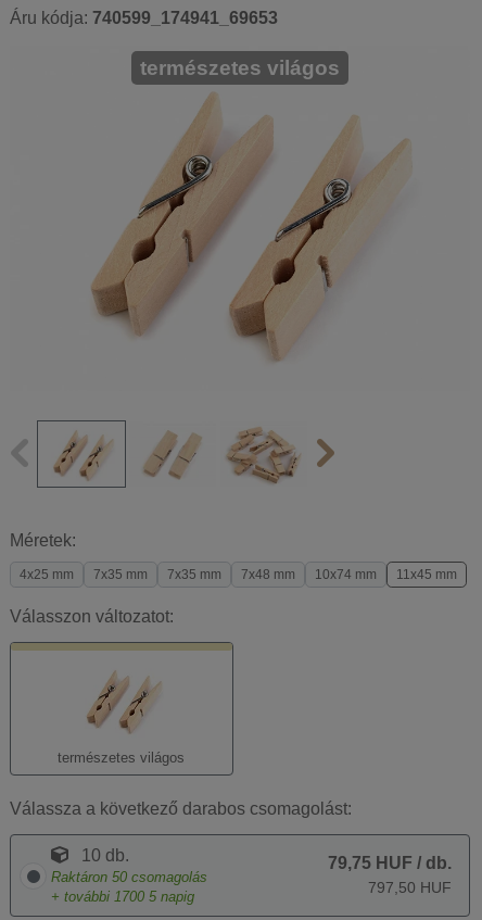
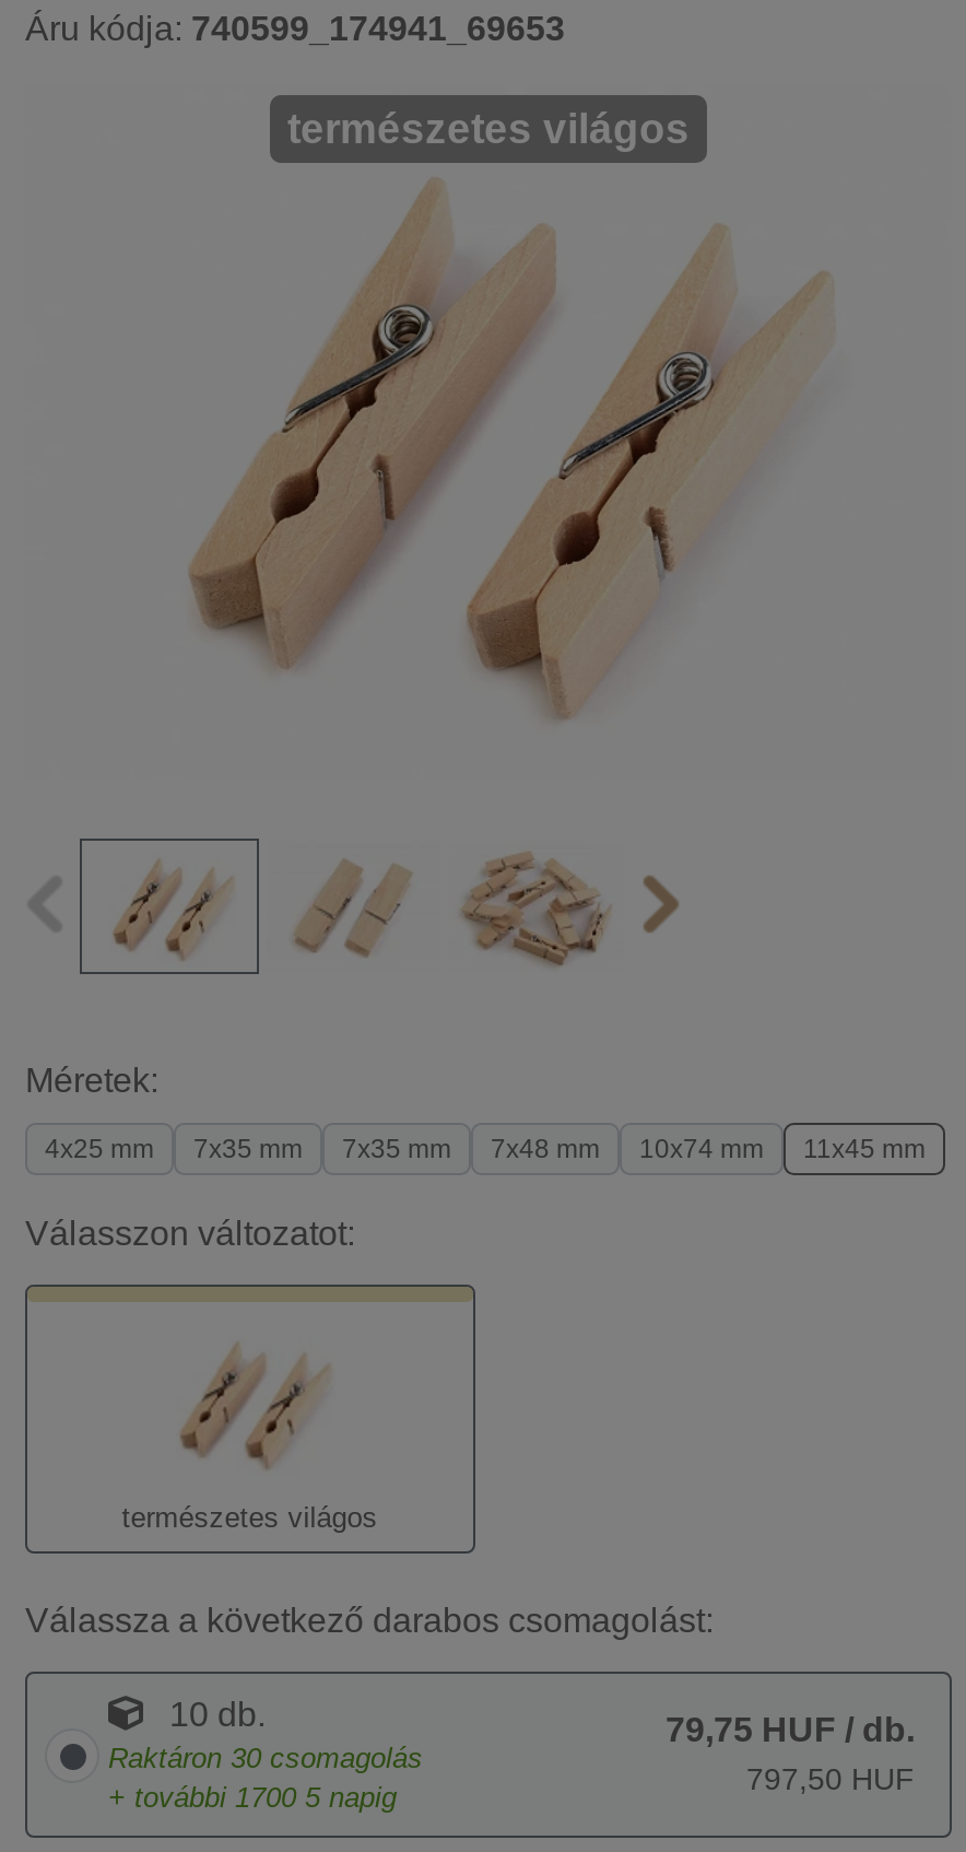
[51,869,207,885] Raktáron 50 csomagolás -> [108,1742,423,1775] Raktáron 30 csomagolás

